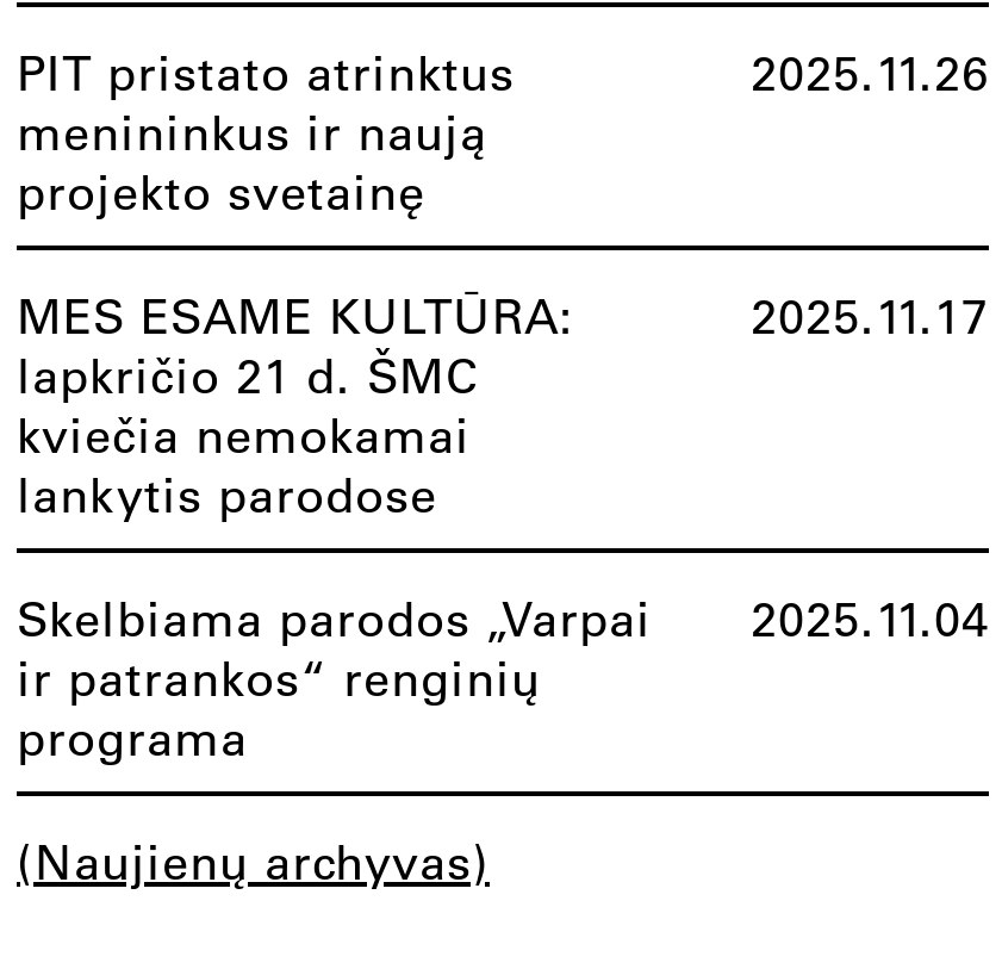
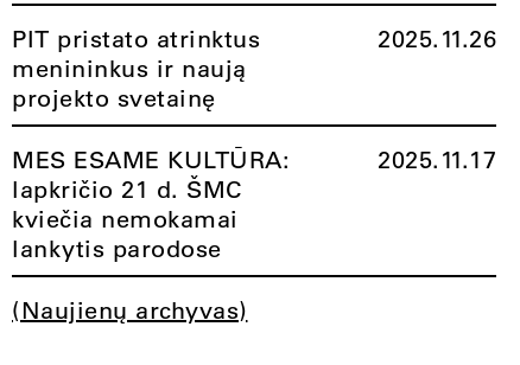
[17,589,652,768] Skelbiama parodos „Varpai | ir patrankos“ renginių | programa -> none
[751,589,989,648] 2025.11.04 -> none

